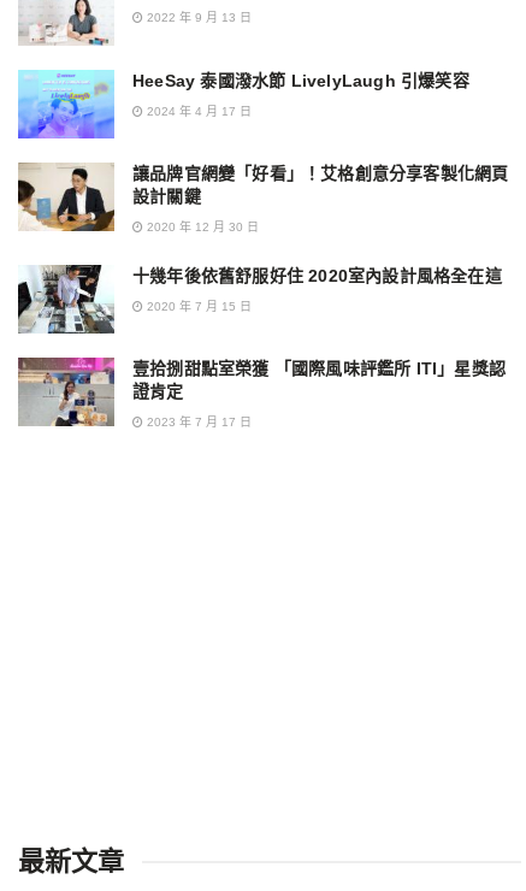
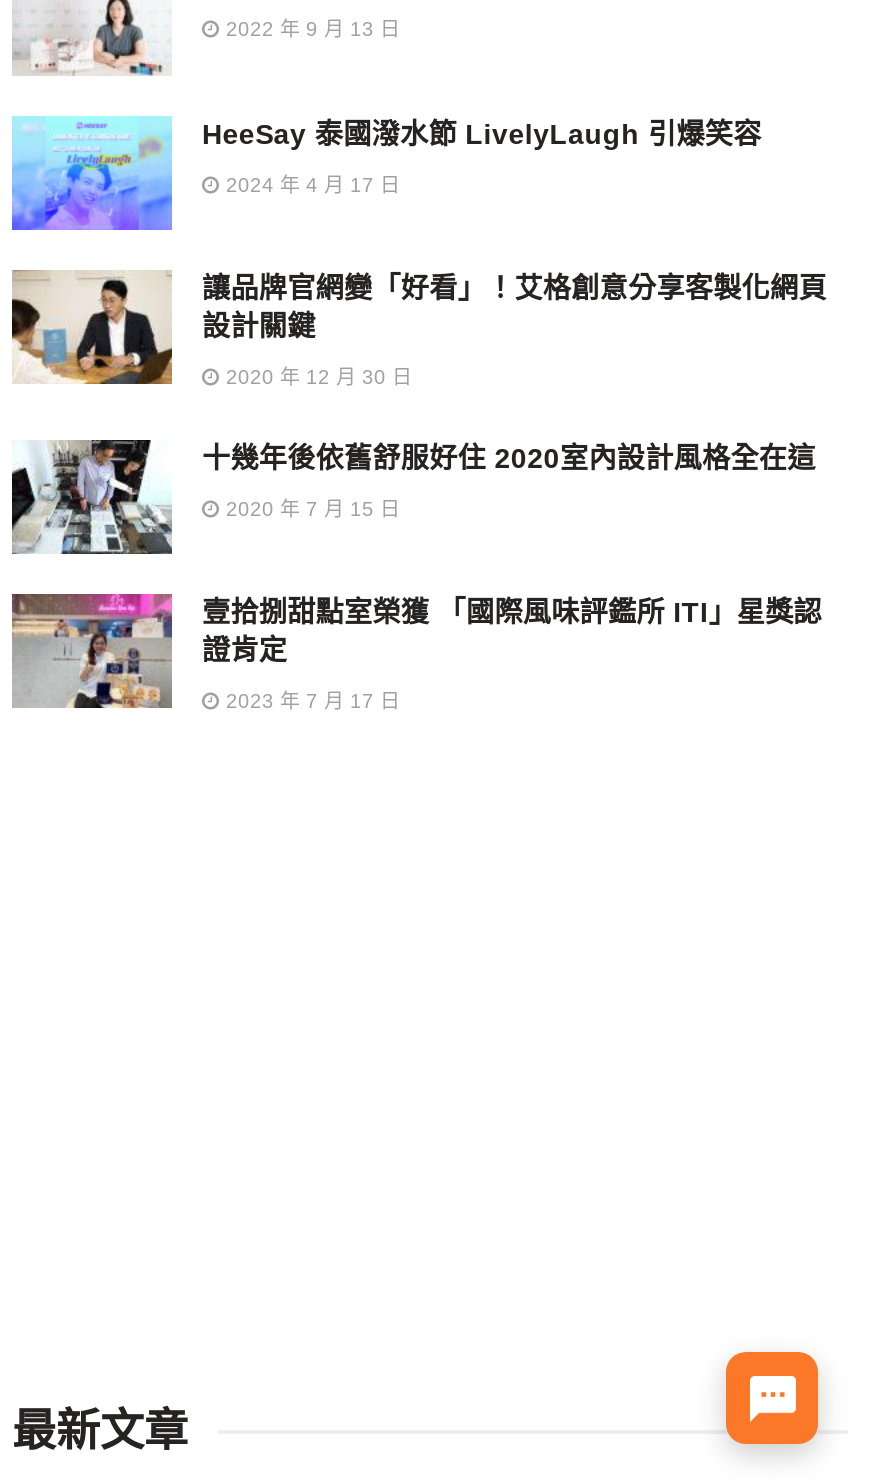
none -> [722,1350,822,1454] [image]

